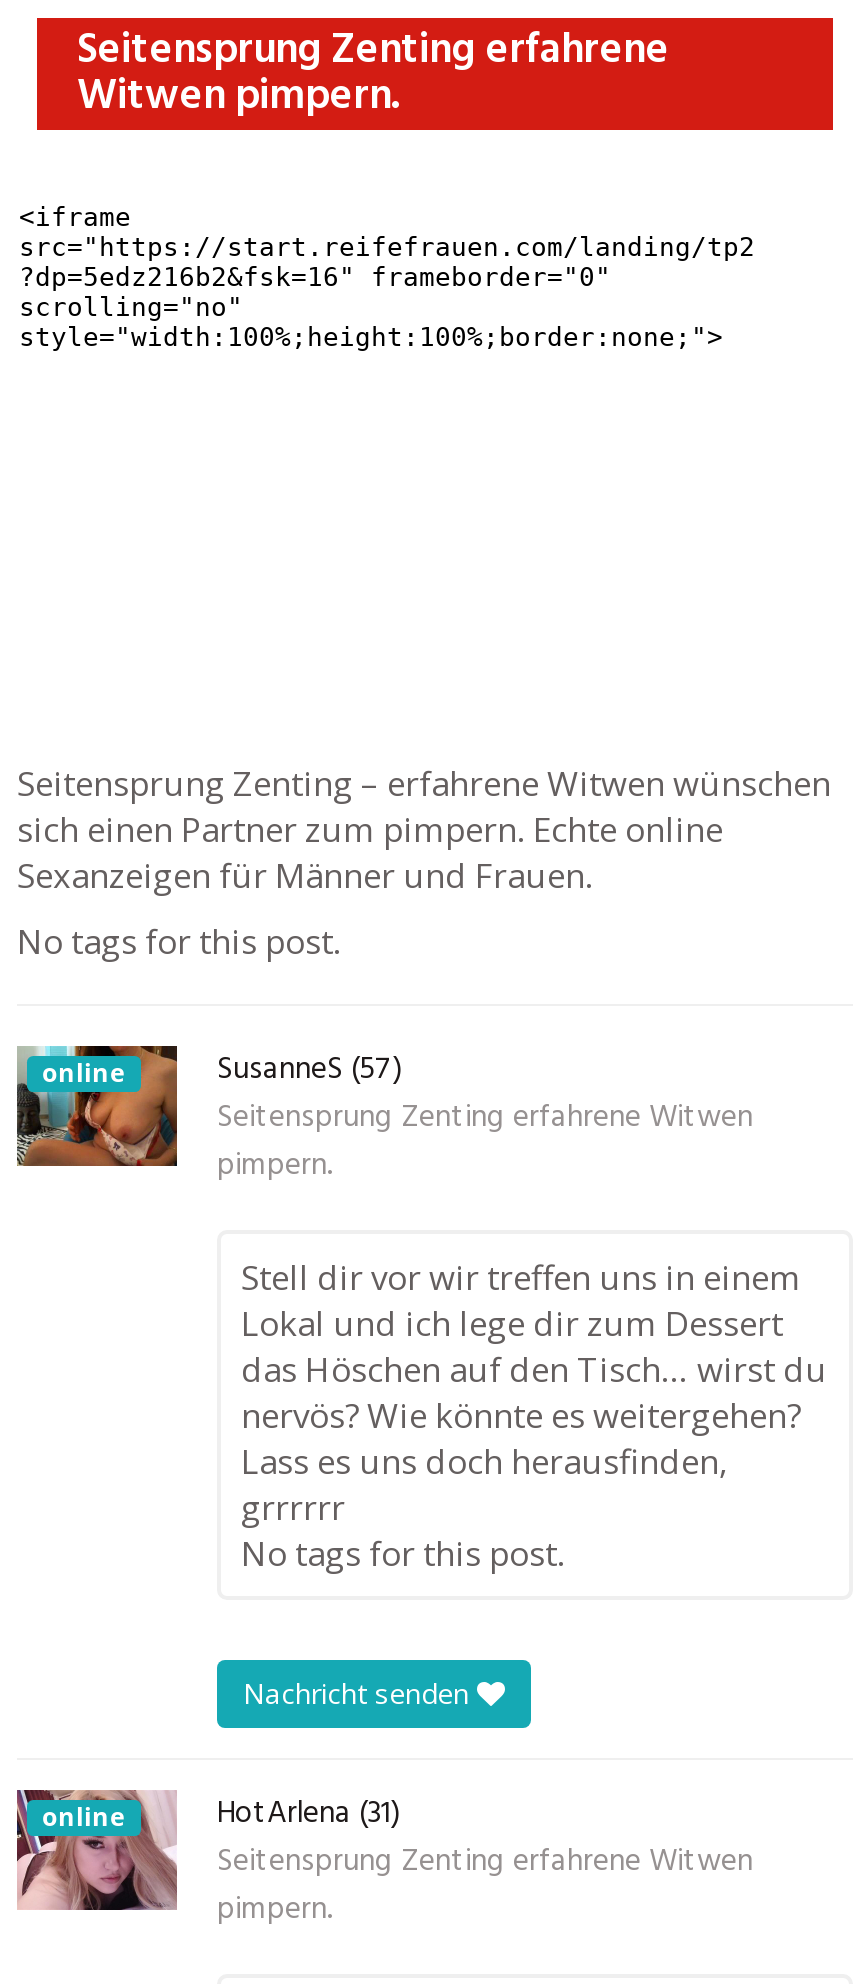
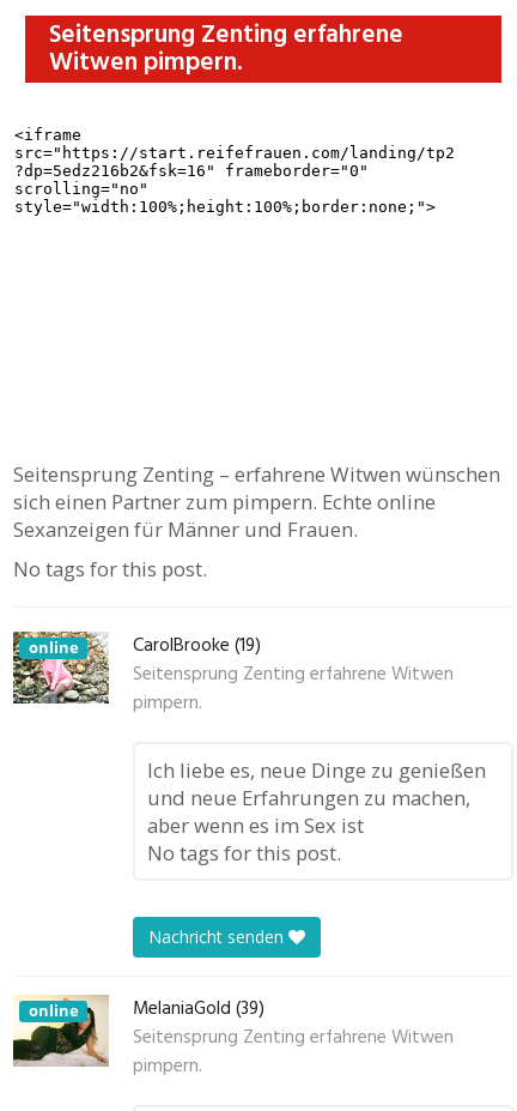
[17,1044,403,1168] [image] | SusanneS (57) -> [13,630,261,705] [image] | CarolBrooke (19)
[241,1254,827,1530] Stell dir vor wir treffen uns in einem | Lokal und ich lege dir zum Dessert | das Höschen auf den Tisch… wirst du | nervös? Wie könnte es weitergehen? | Lass es uns doch herausfinden, | grrrrrr -> [147,756,486,839] Ich liebe es, neue Dinge zu genießen | und neue Erfahrungen zu machen, | aber wenn es im Sex ist
[15,1788,401,1912] [image] | HotArlena (31) -> [12,995,264,1067] [image] | MelaniaGold (39)

